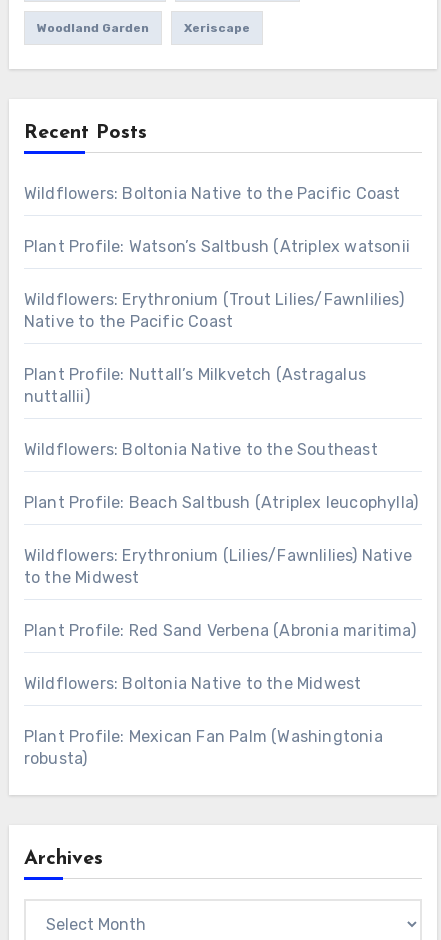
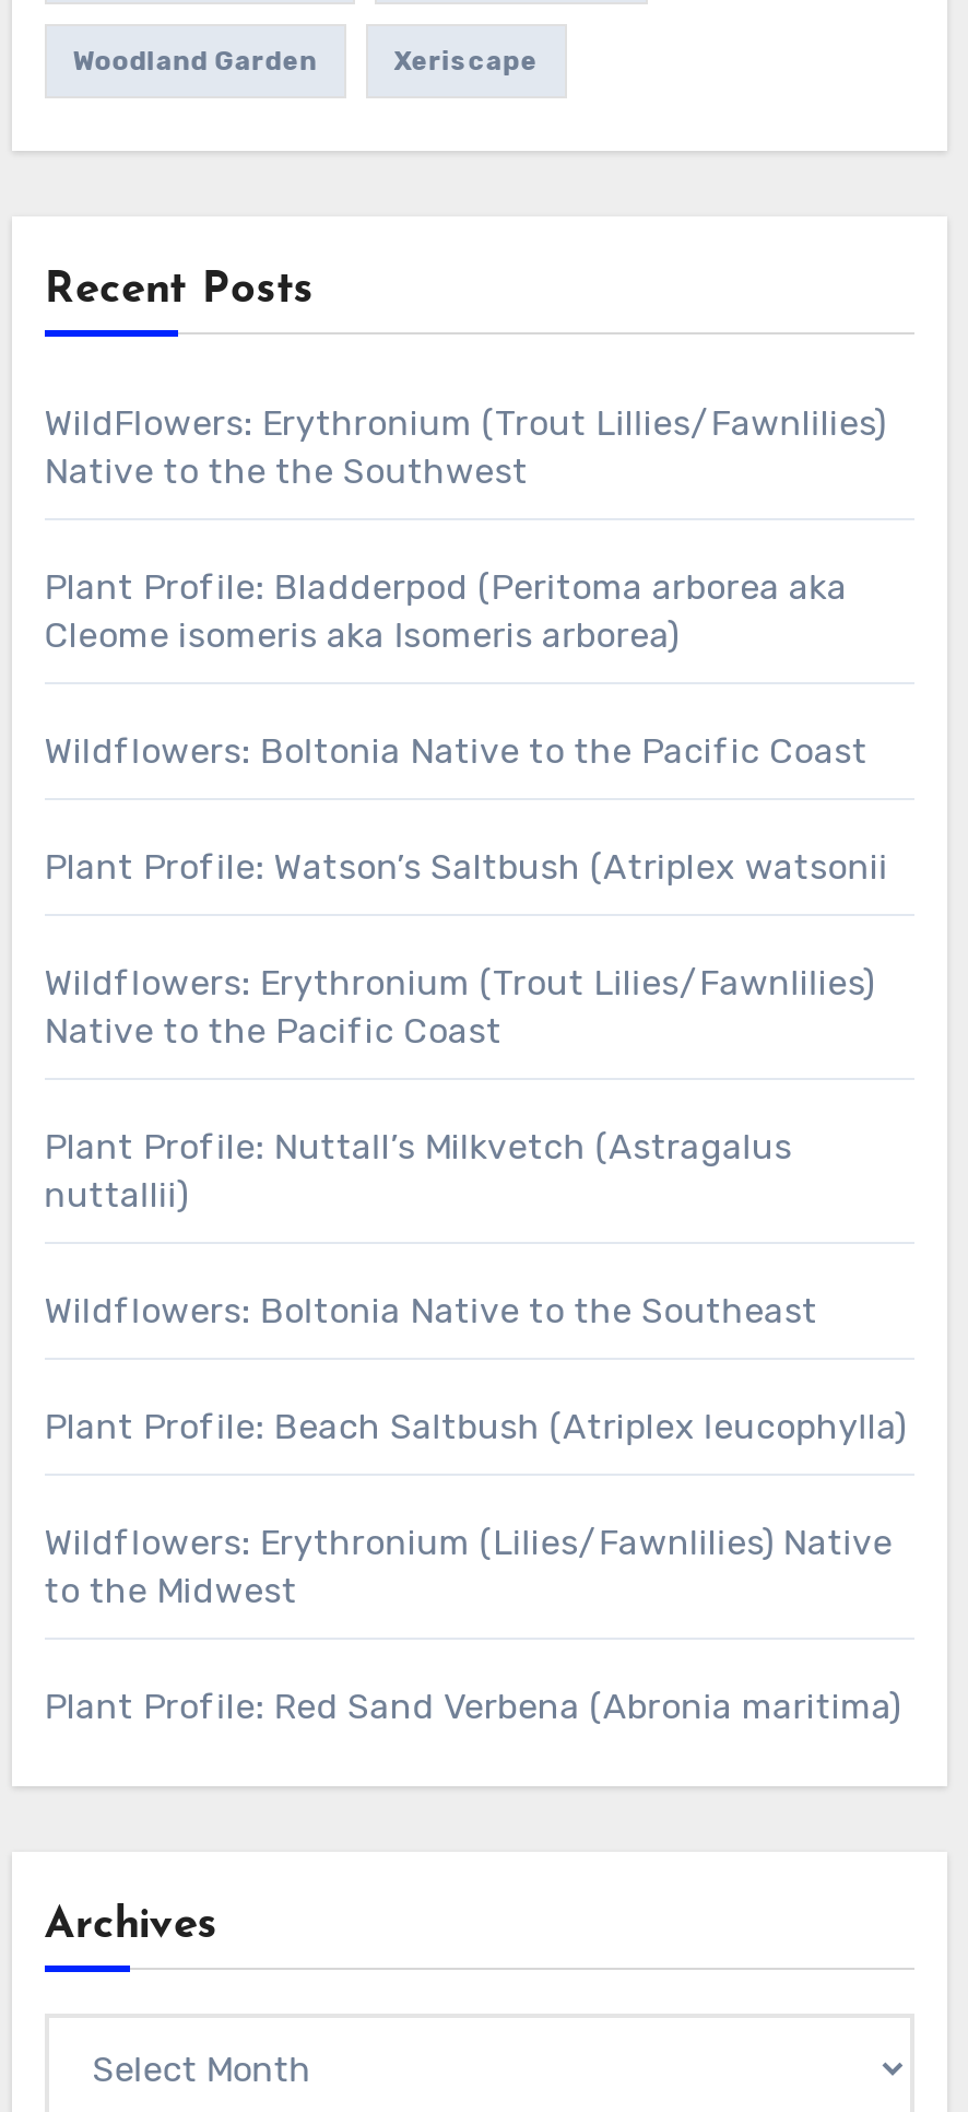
none -> [44,402,886,656] WildFlowers: Erythronium (Trout Lillies/Fawnlilies) | Native to the the Southwest | Plant Profile: Bladderpod (Peritoma arborea aka | Cleome isomeris aka Isomeris arborea)
moved [24,184,418,640] -> [44,730,906,1727]: Wildflowers: Boltonia Native to the Pacific Coast | Plant Profile: Watson’s Saltbush (Atriplex watsonii | Wildflowers: Erythronium (Trout Lilies/Fawnlilies) | ... | to the Midwest | Plant Profile: Red Sand Verbena (Abronia maritima)
[24,674,383,768] Wildflowers: Boltonia Native to the Midwest | Plant Profile: Mexican Fan Palm (Washingtonia | robusta) -> none

